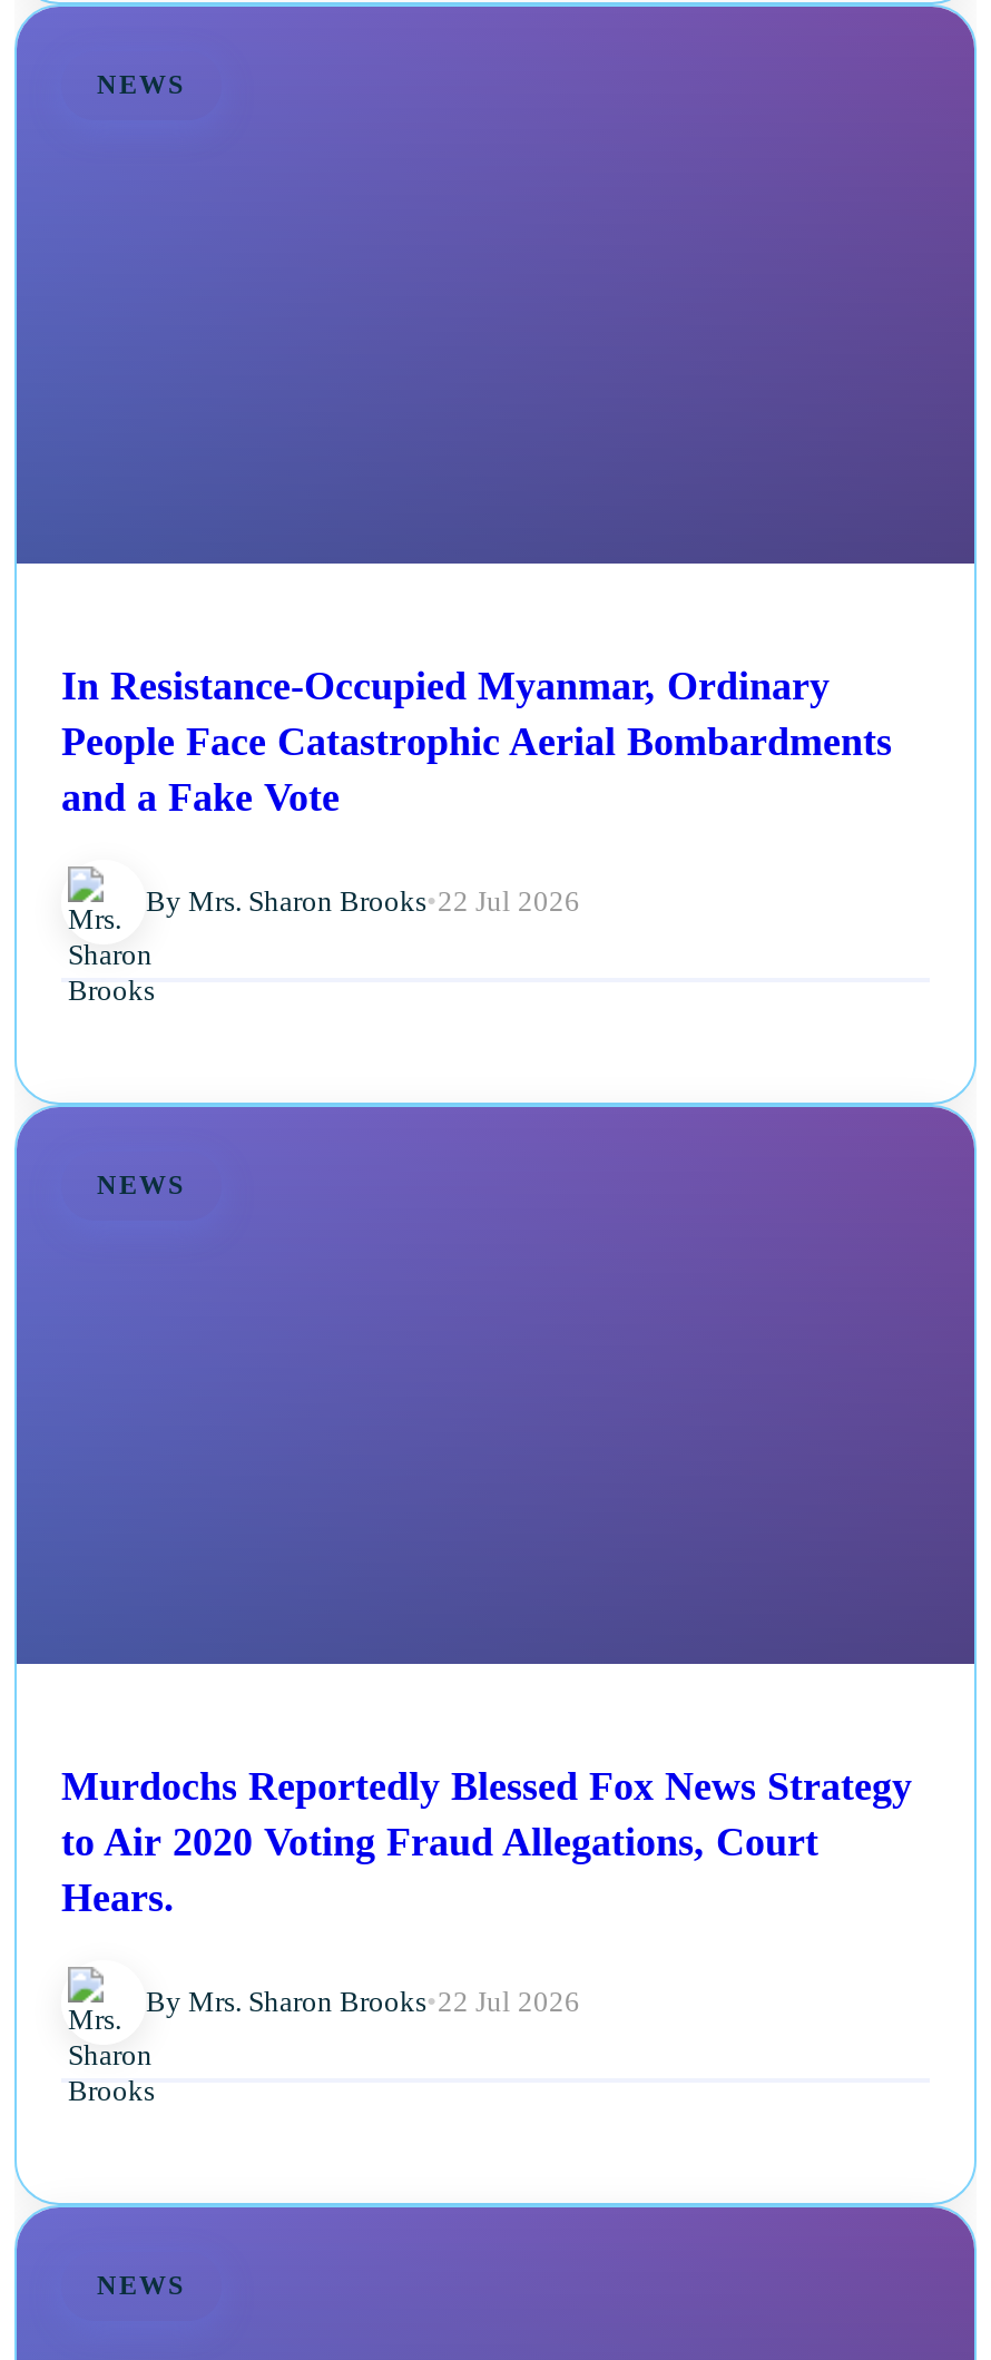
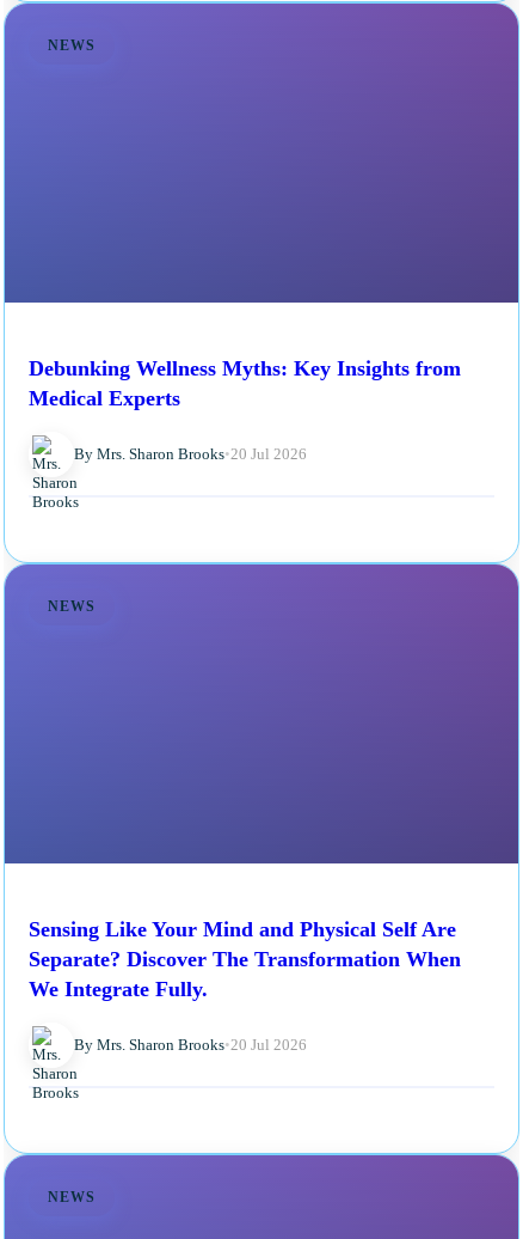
[61,663,892,819] In Resistance-Occupied Myanmar, Ordinary | People Face Catastrophic Aerial Bombardments | and a Fake Vote -> [29,356,461,410] Debunking Wellness Myths: Key Insights from | Medical Experts
[146,884,580,917] By Mrs. Sharon Brooks • 22 Jul 2026 -> [74,445,307,463] By Mrs. Sharon Brooks • 20 Jul 2026
[61,1764,912,1920] Murdochs Reportedly Blessed Fox News Strategy | to Air 2020 Voting Fraud Allegations, Court | Hears. -> [29,917,461,1001] Sensing Like Your Mind and Physical Self Are | Separate? Discover The Transformation When | We Integrate Fully.
[146,1984,580,2018] By Mrs. Sharon Brooks • 22 Jul 2026 -> [74,1035,307,1053] By Mrs. Sharon Brooks • 20 Jul 2026

